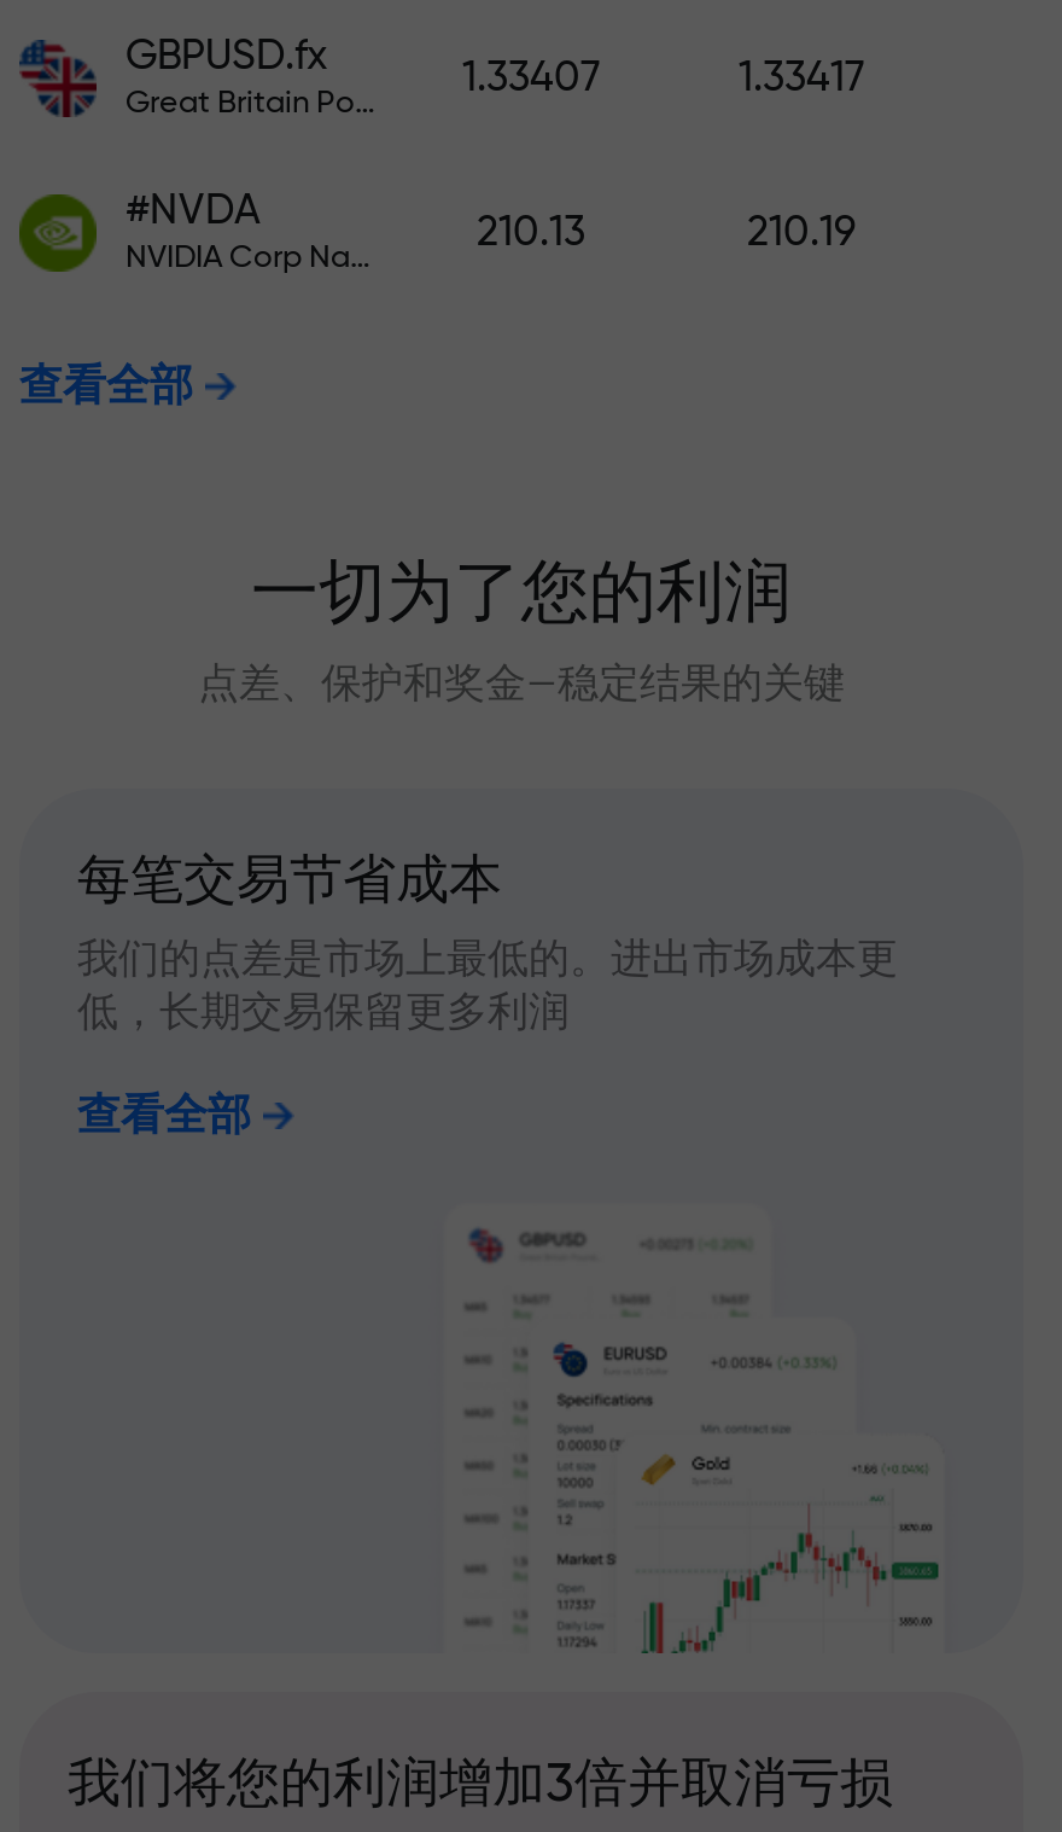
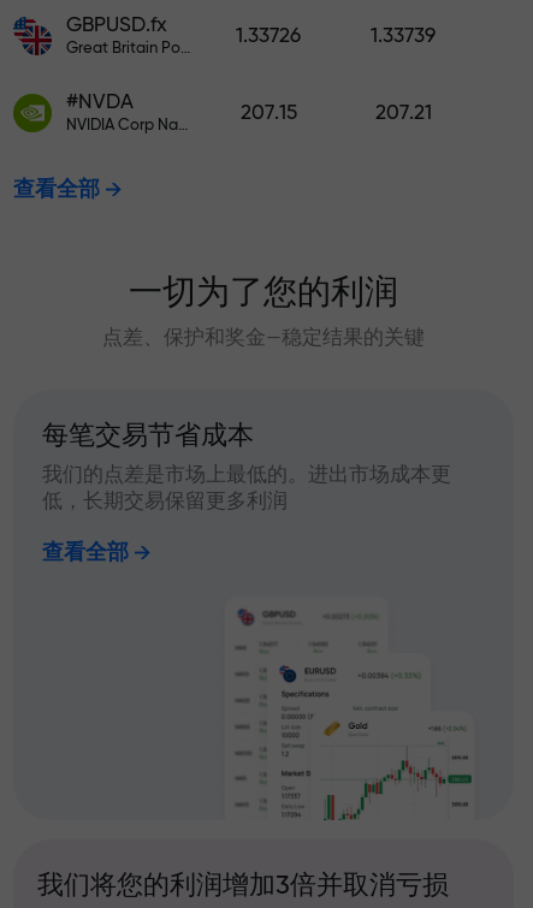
[462,57,600,98] 1.33407 -> [236,25,301,46] 1.33726
[739,57,864,98] 1.33417 -> [371,25,436,46] 1.33739
[477,211,585,252] 210.13 -> [240,102,297,123] 207.15
[747,211,856,252] 210.19 -> [375,102,431,123] 207.21

